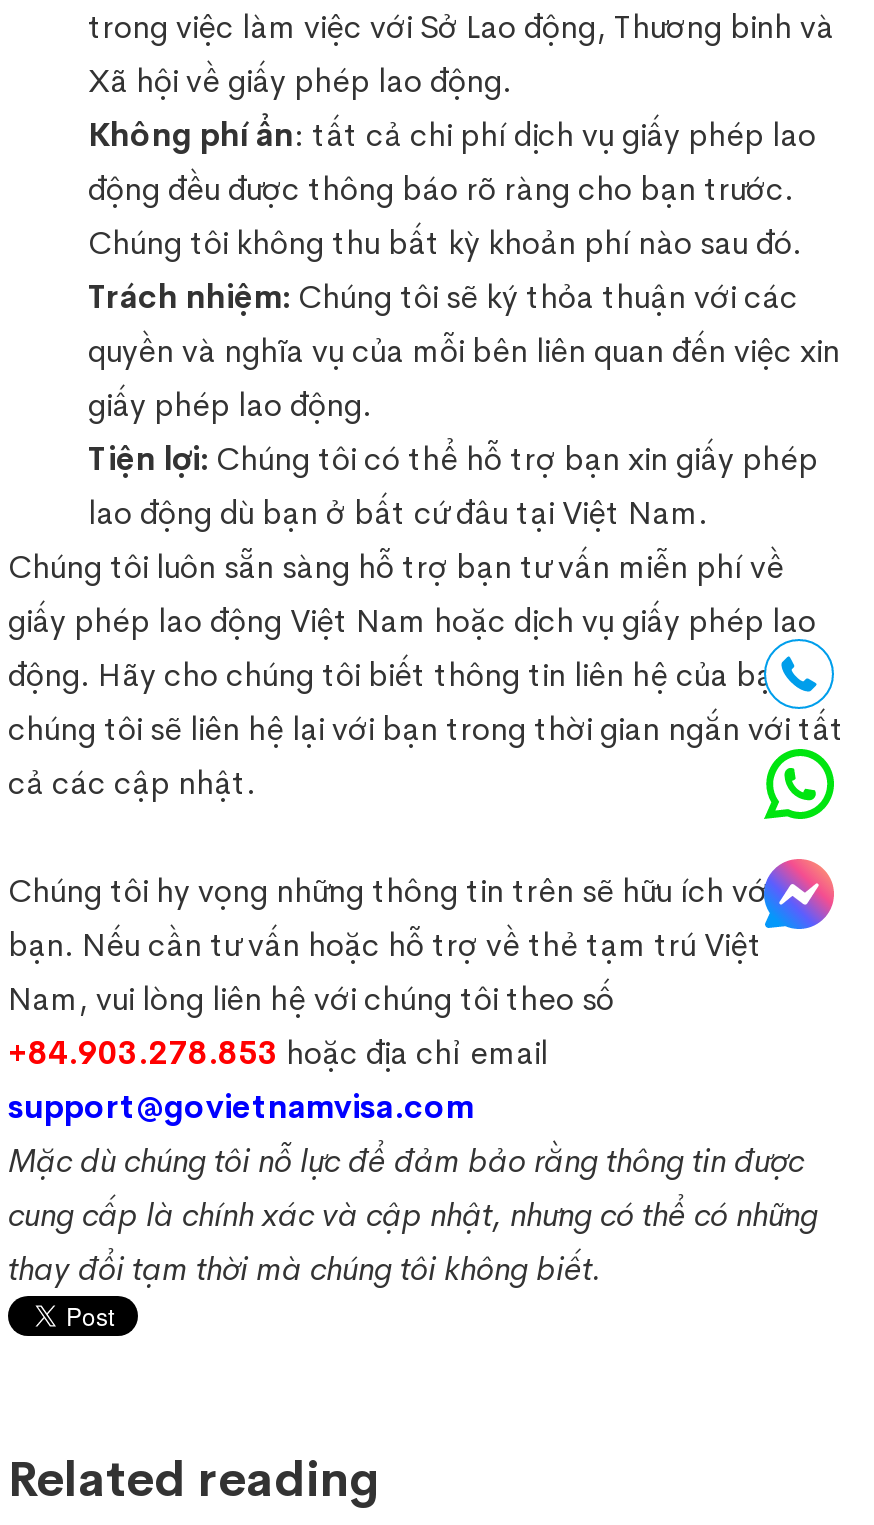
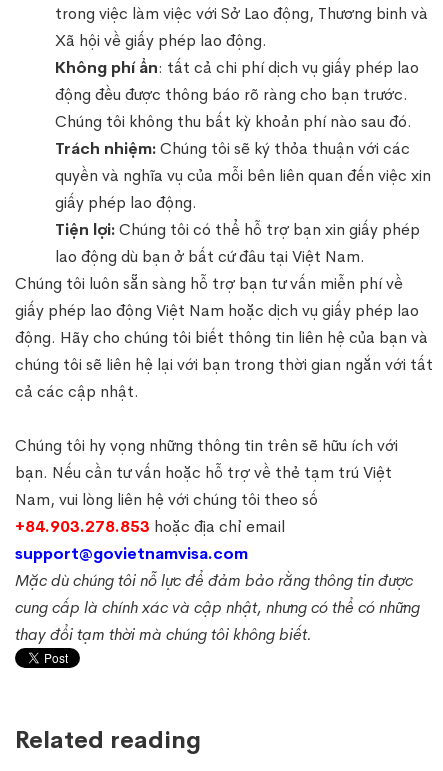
[762,754,836,822] [image] -> none
[764,856,836,932] [image] -> none

